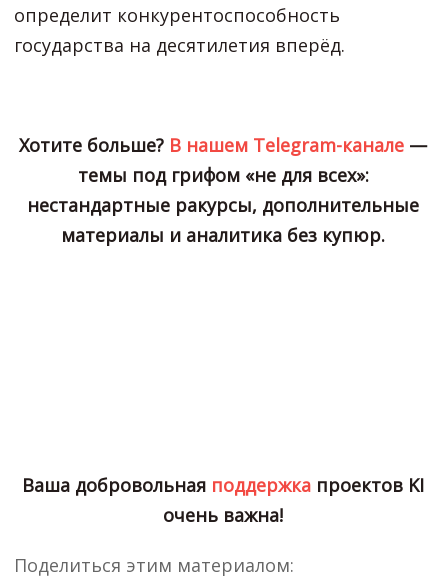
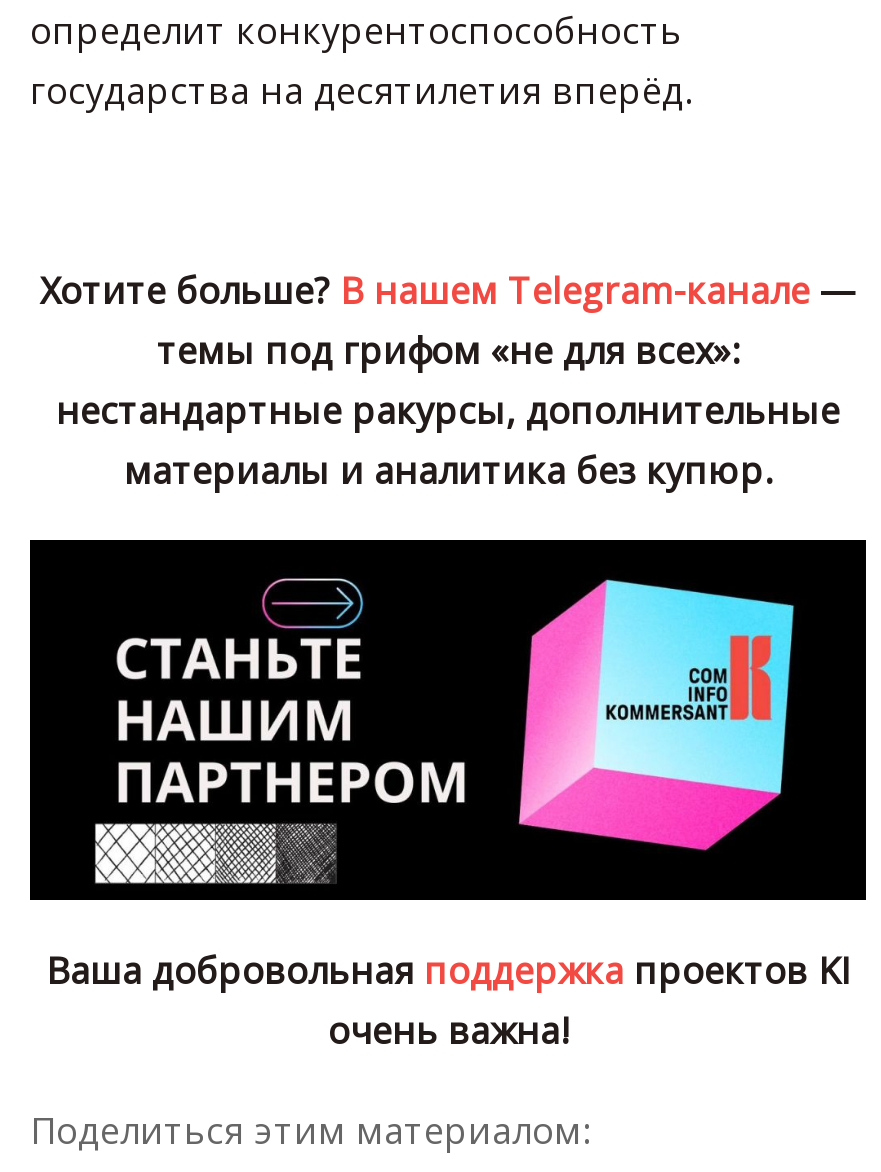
none -> [28,538,868,902] [image]

